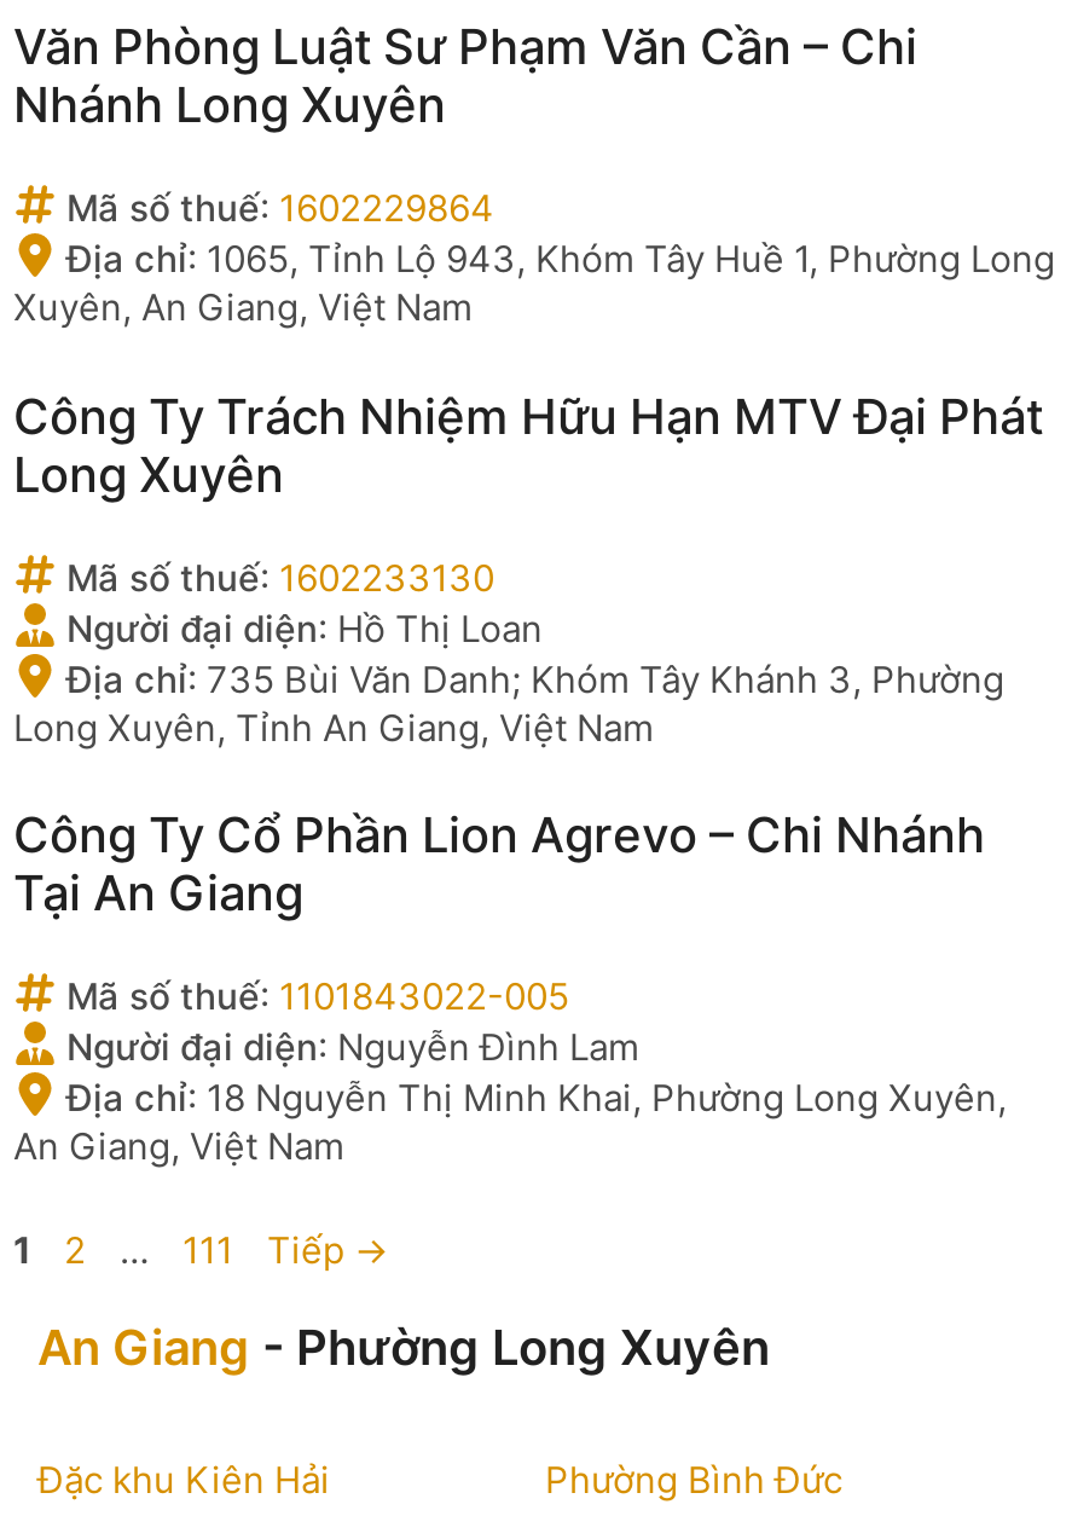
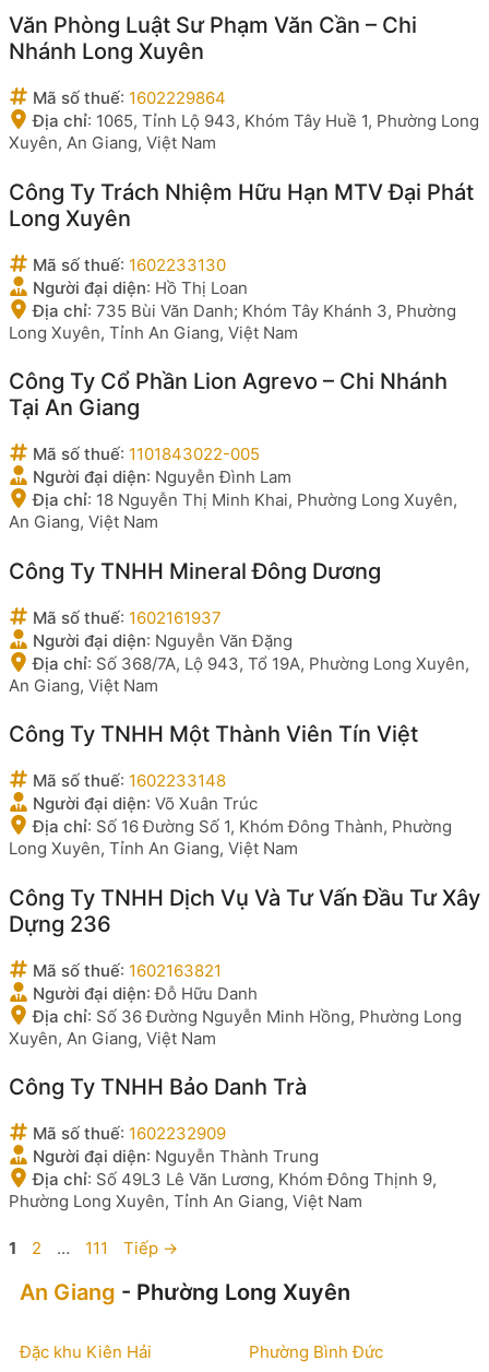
none -> [9,558,480,1211] Công Ty TNHH Mineral Đông Dương | Mã số thuế: 1602161937 | Người đại diện: Nguyễn Văn Đặng | Địa chỉ: Số 368/7A, Lộ 943, Tổ 19A, Phường Long Xuyên, | An Giang, Việt Nam | Công Ty TNHH Một Thành Viên Tín Việt | Mã số thuế: 1602233148 | Người đại diện: Võ Xuân Trúc | Địa chỉ: Số 16 Đường Số 1, Khóm Đông Thành, Phường | Long Xuyên, Tỉnh An Giang, Việt Nam | Công Ty TNHH Dịch Vụ Và Tư Vấn Đầu Tư Xây | Dựng 236 | Mã số thuế: 1602163821 | Người đại diện: Đỗ Hữu Danh | Địa chỉ: Số 36 Đường Nguyễn Minh Hồng, Phường Long | Xuyên, An Giang, Việt Nam | Công Ty TNHH Bảo Danh Trà | Mã số thuế: 1602232909 | Người đại diện: Nguyễn Thành Trung | Địa chỉ: Số 49L3 Lê Văn Lương, Khóm Đông Thịnh 9, | Phường Long Xuyên, Tỉnh An Giang, Việt Nam

